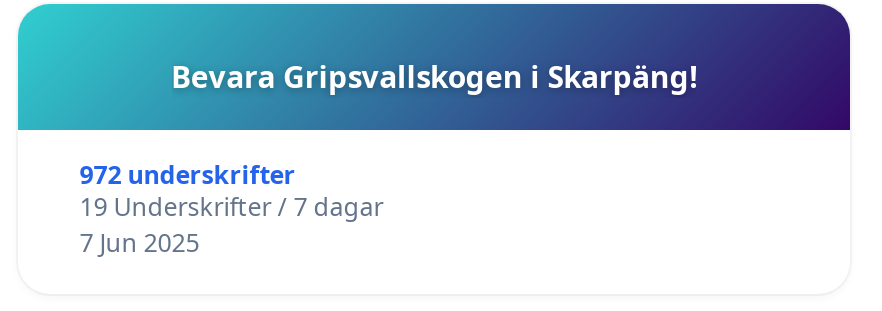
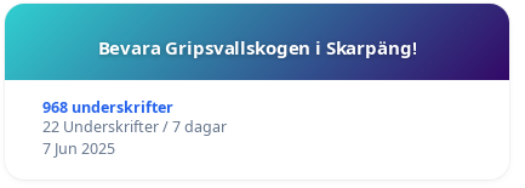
[80,159,296,193] 972 underskrifter -> [42,98,173,118] 968 underskrifter
[80,191,384,225] 19 Underskrifter / 7 dagar -> [42,117,226,138] 22 Underskrifter / 7 dagar

